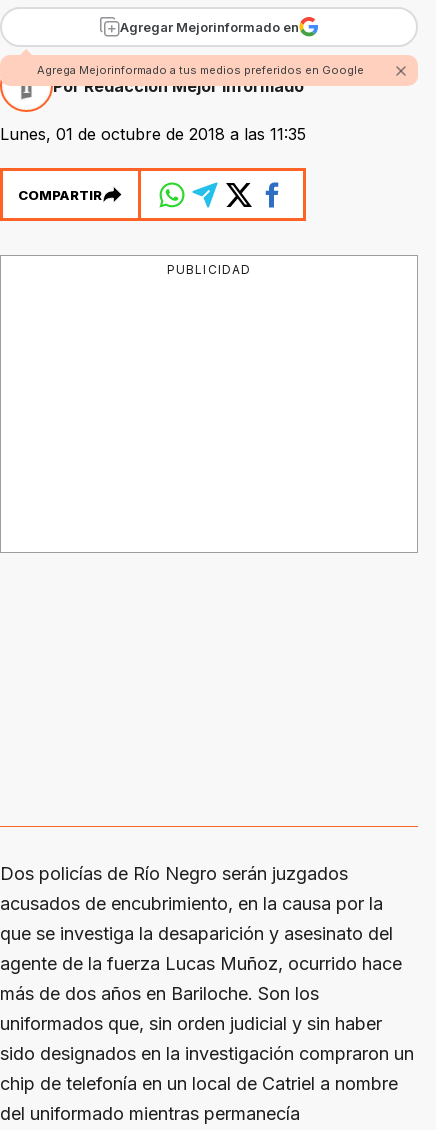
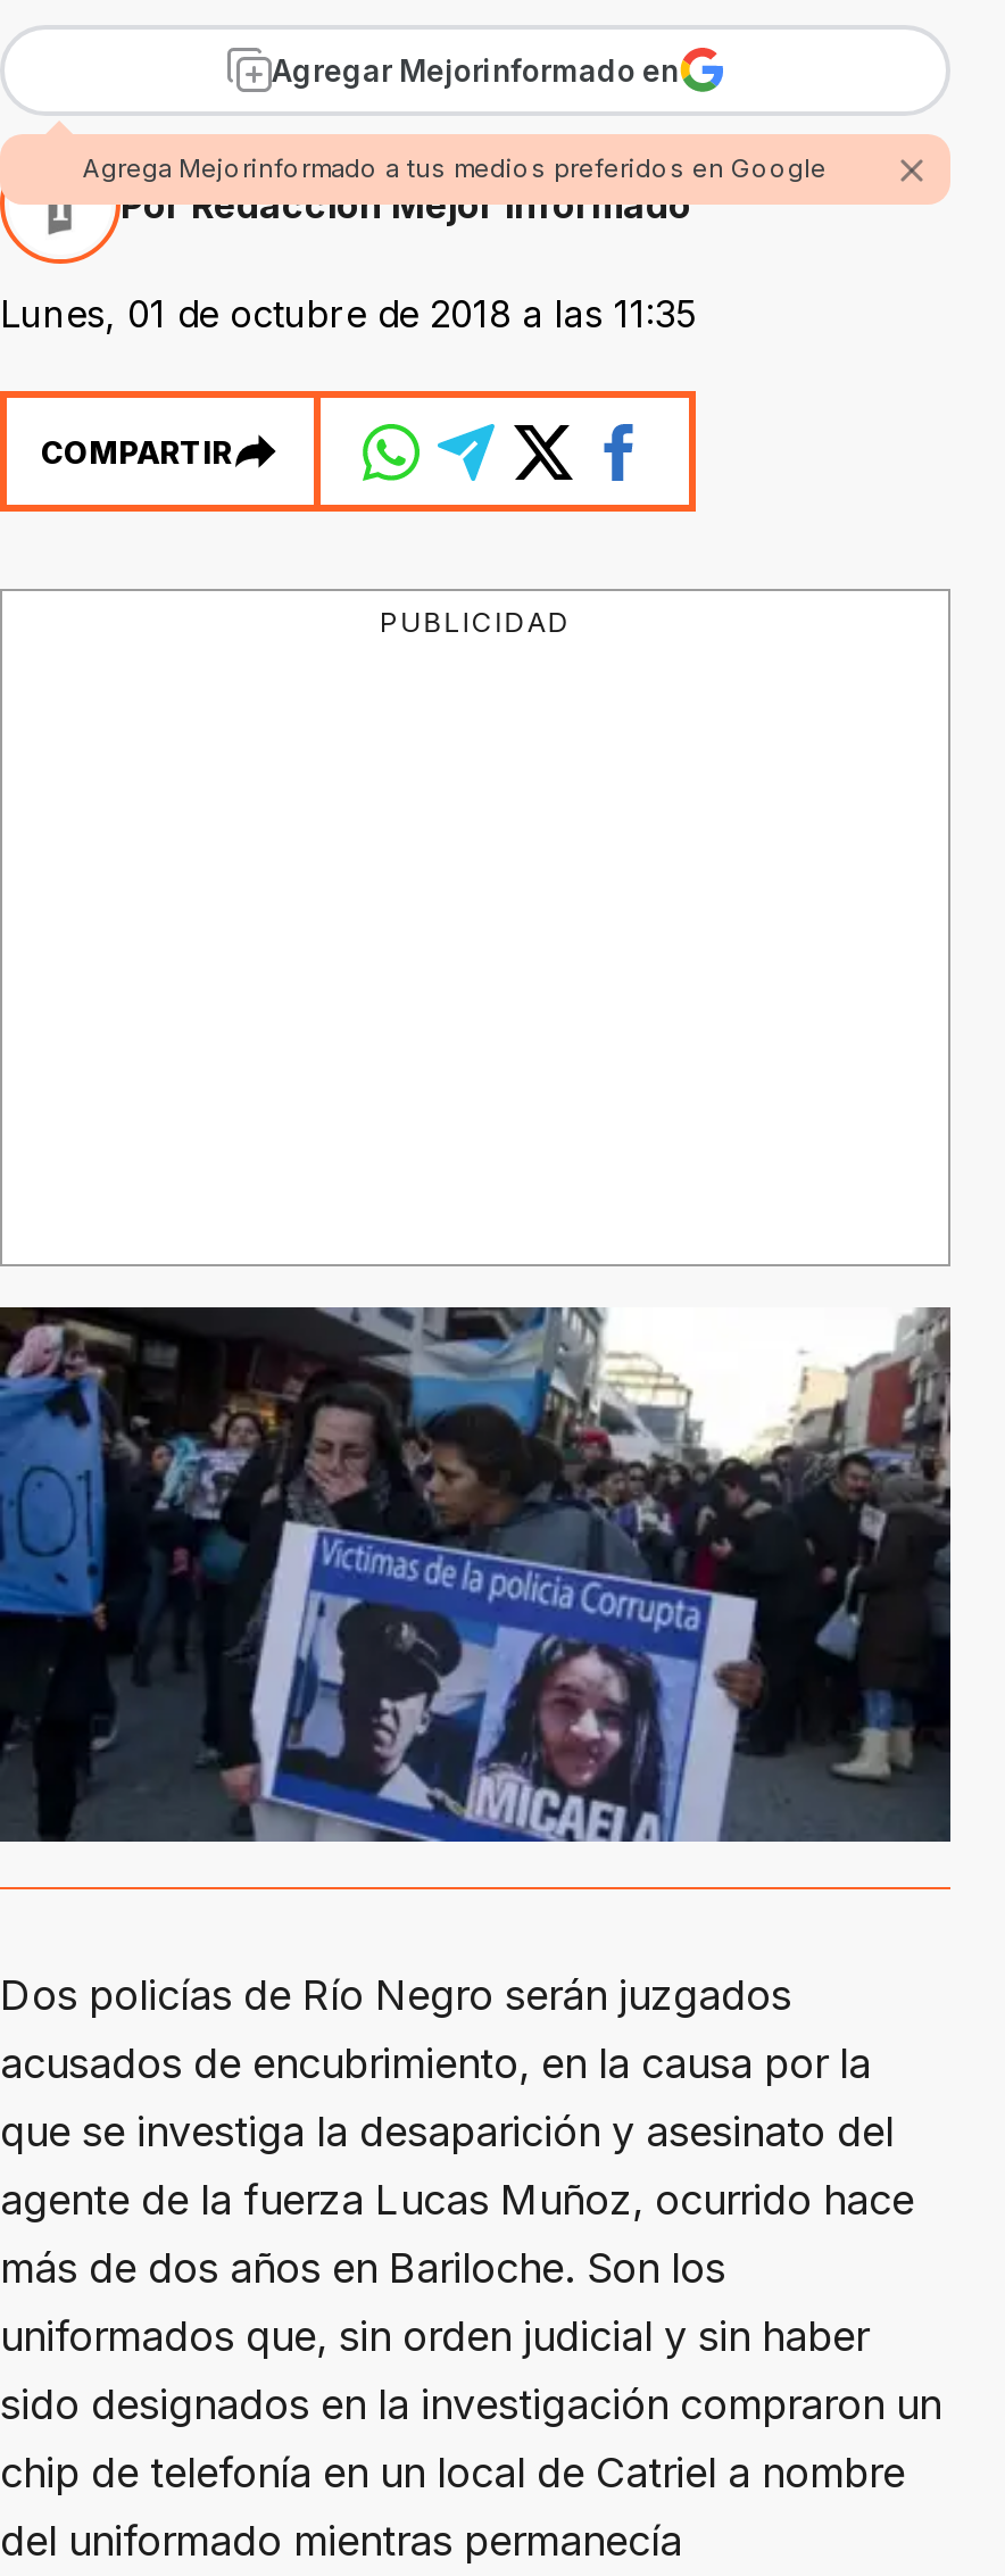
none -> [7,1305,953,1844] [image]

